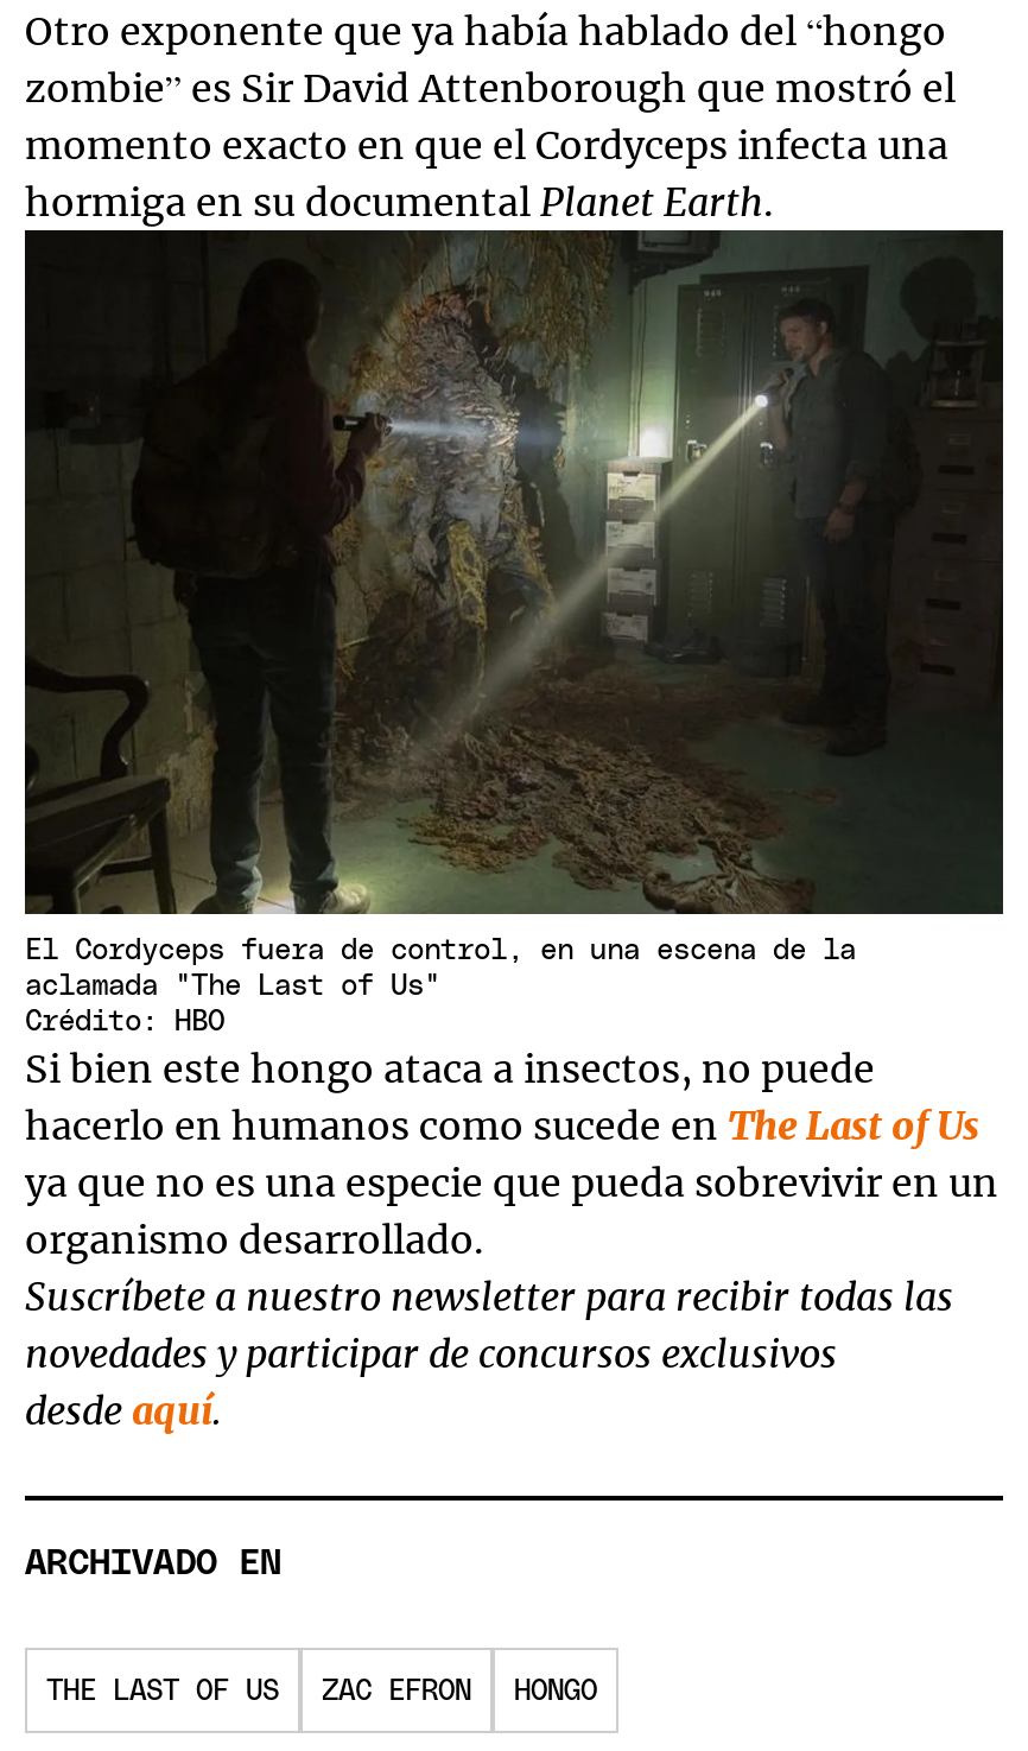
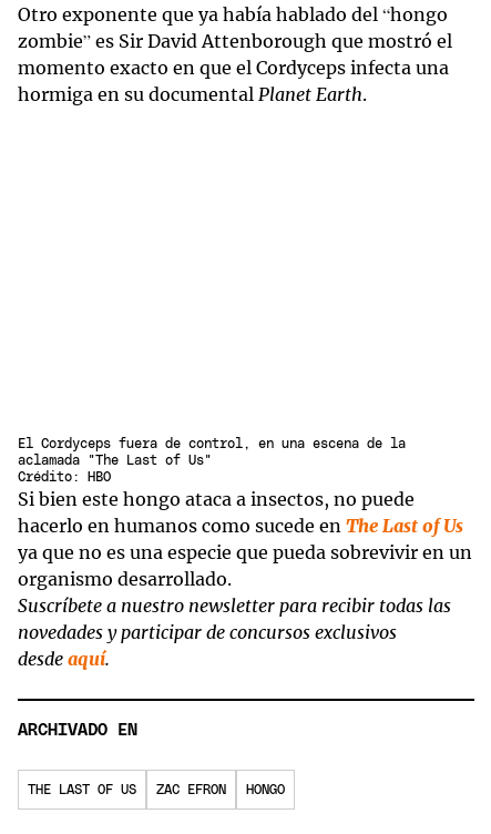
[23,228,1005,916] [image] -> none

